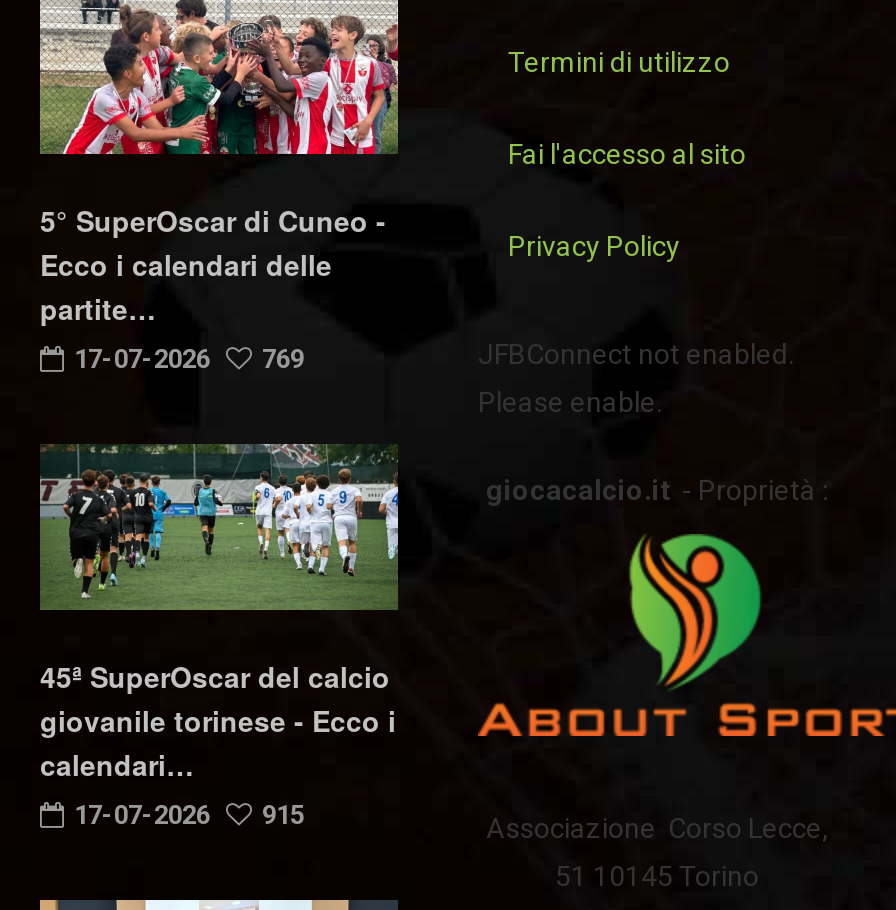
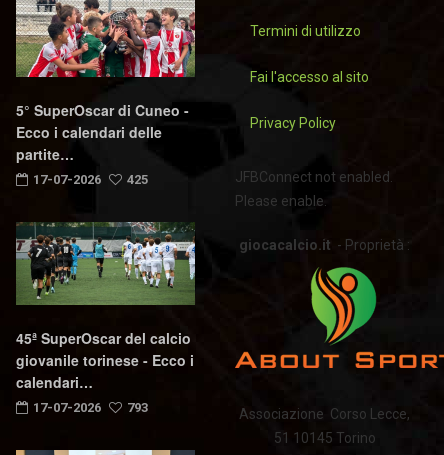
[74,344,304,374] 17-07-2026 769 -> [33,172,148,187] 17-07-2026 425
[74,800,304,830] 17-07-2026 915 -> [33,400,148,415] 17-07-2026 793

